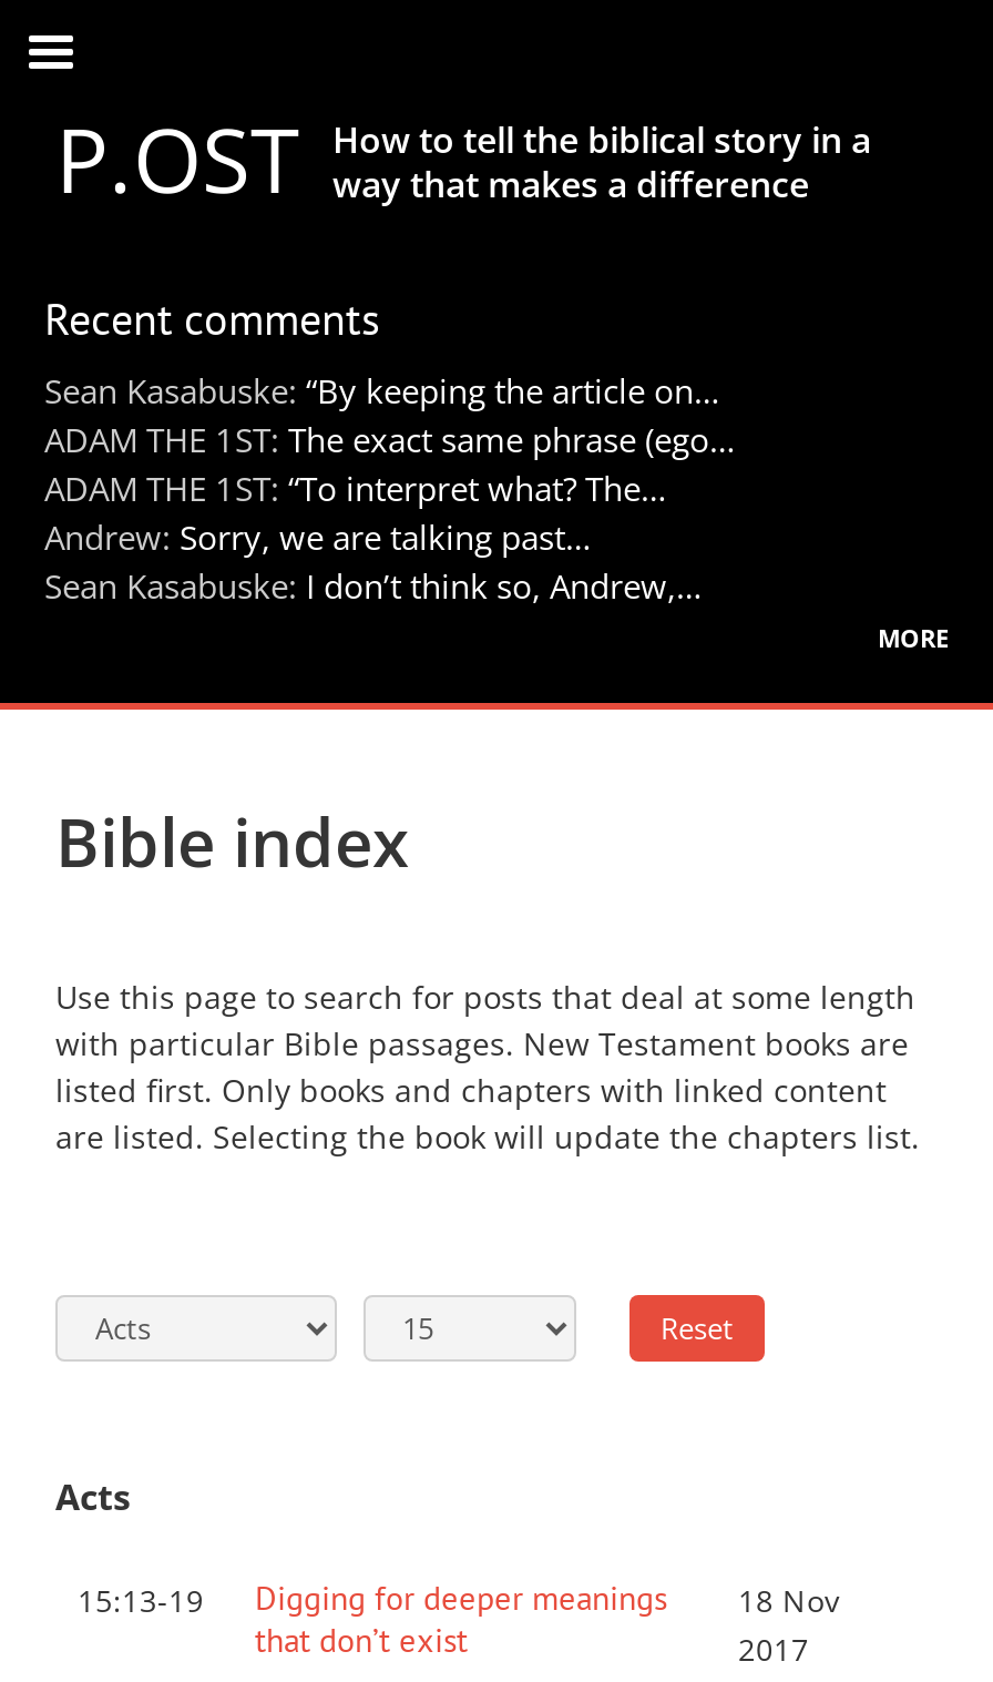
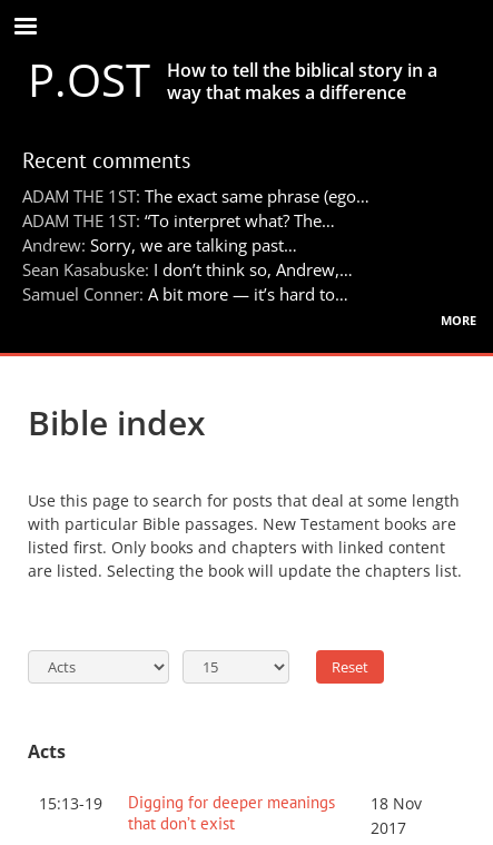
[44,368,720,412] Sean Kasabuske: “By keeping the article on… -> none
moved [44,417,736,608] -> [22,185,369,281]: ADAM THE 1ST: The exact same phrase (ego… | ADAM THE 1ST: “To interpret what? The… | Andrew: Sorry, we are talking past… | Sean Kasabuske: I don’t think so, Andrew,…
none -> [22,283,348,305] Samuel Conner: A bit more — it’s hard to…

